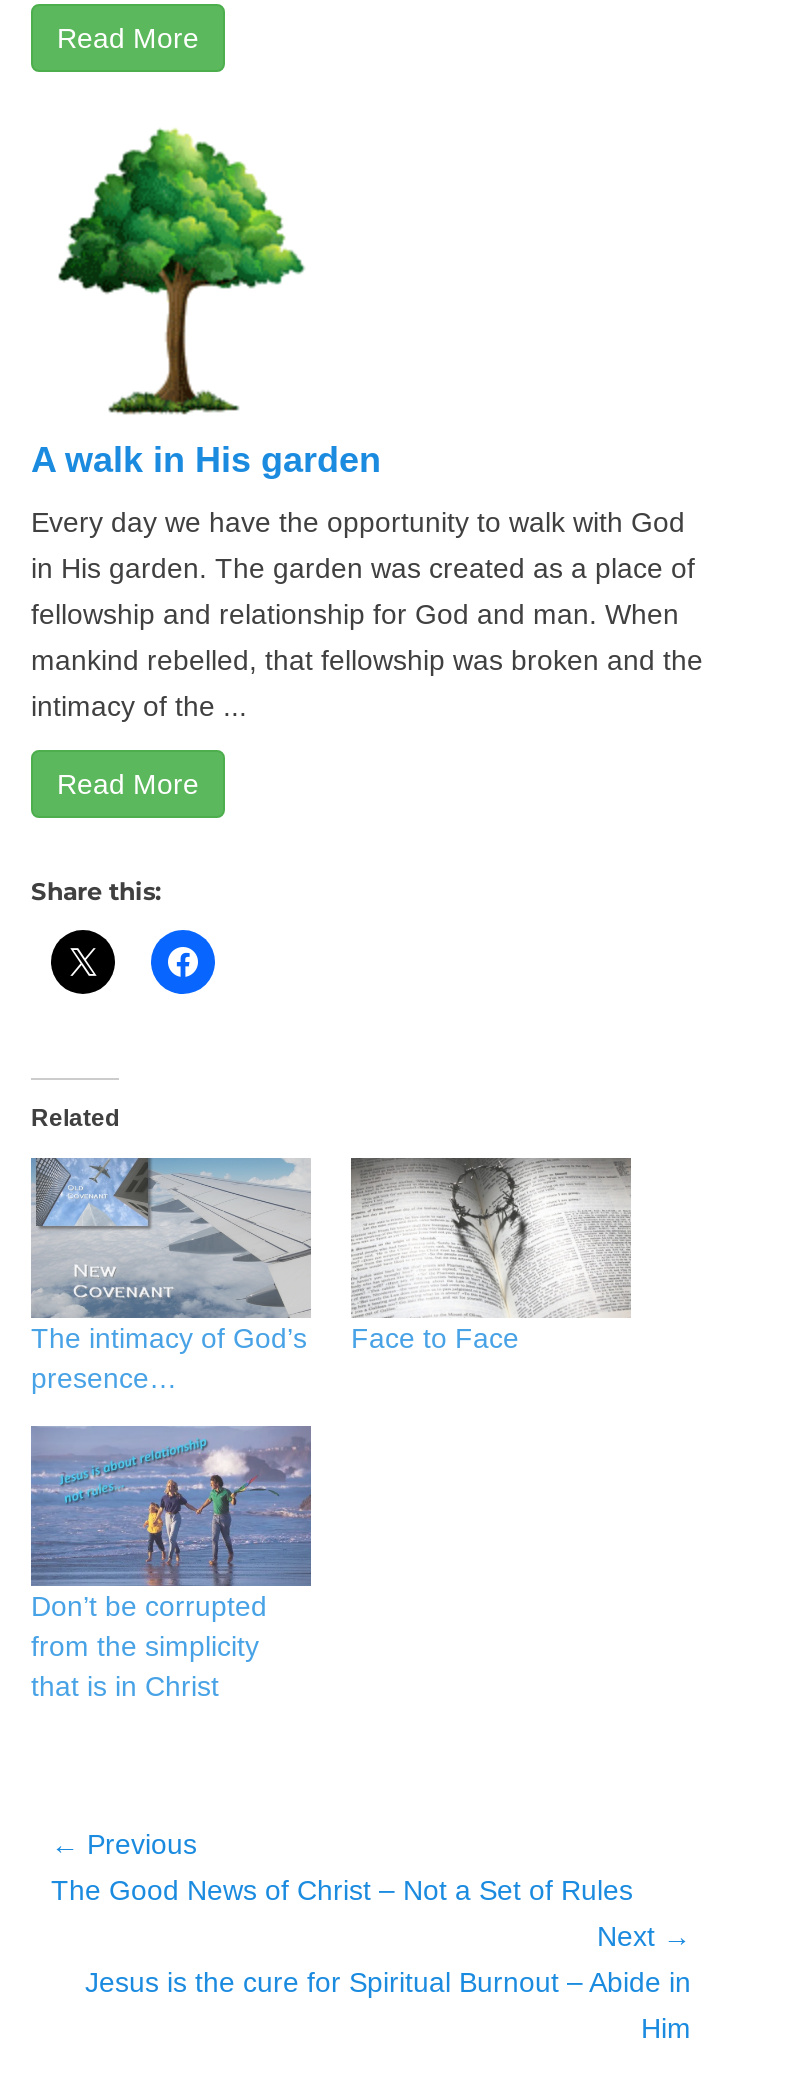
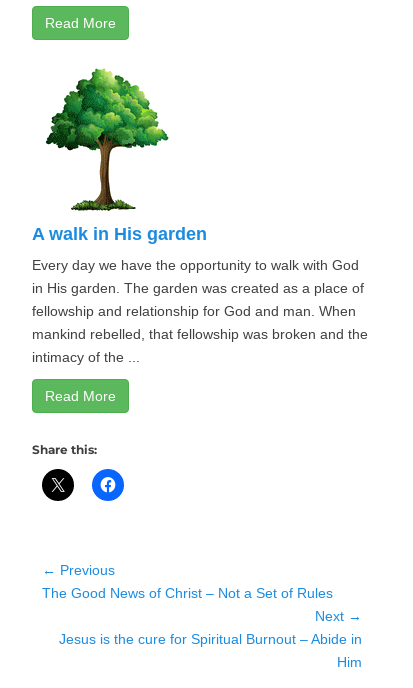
[31,1104,119,1132] Related -> none
[29,1156,313,1394] [image] | The intimacy of God’s | presence… -> none
[349,1156,633,1354] [image] | Face to Face -> none
[29,1424,313,1702] [image] | Don’t be corrupted | from the simplicity | that is in Christ -> none

